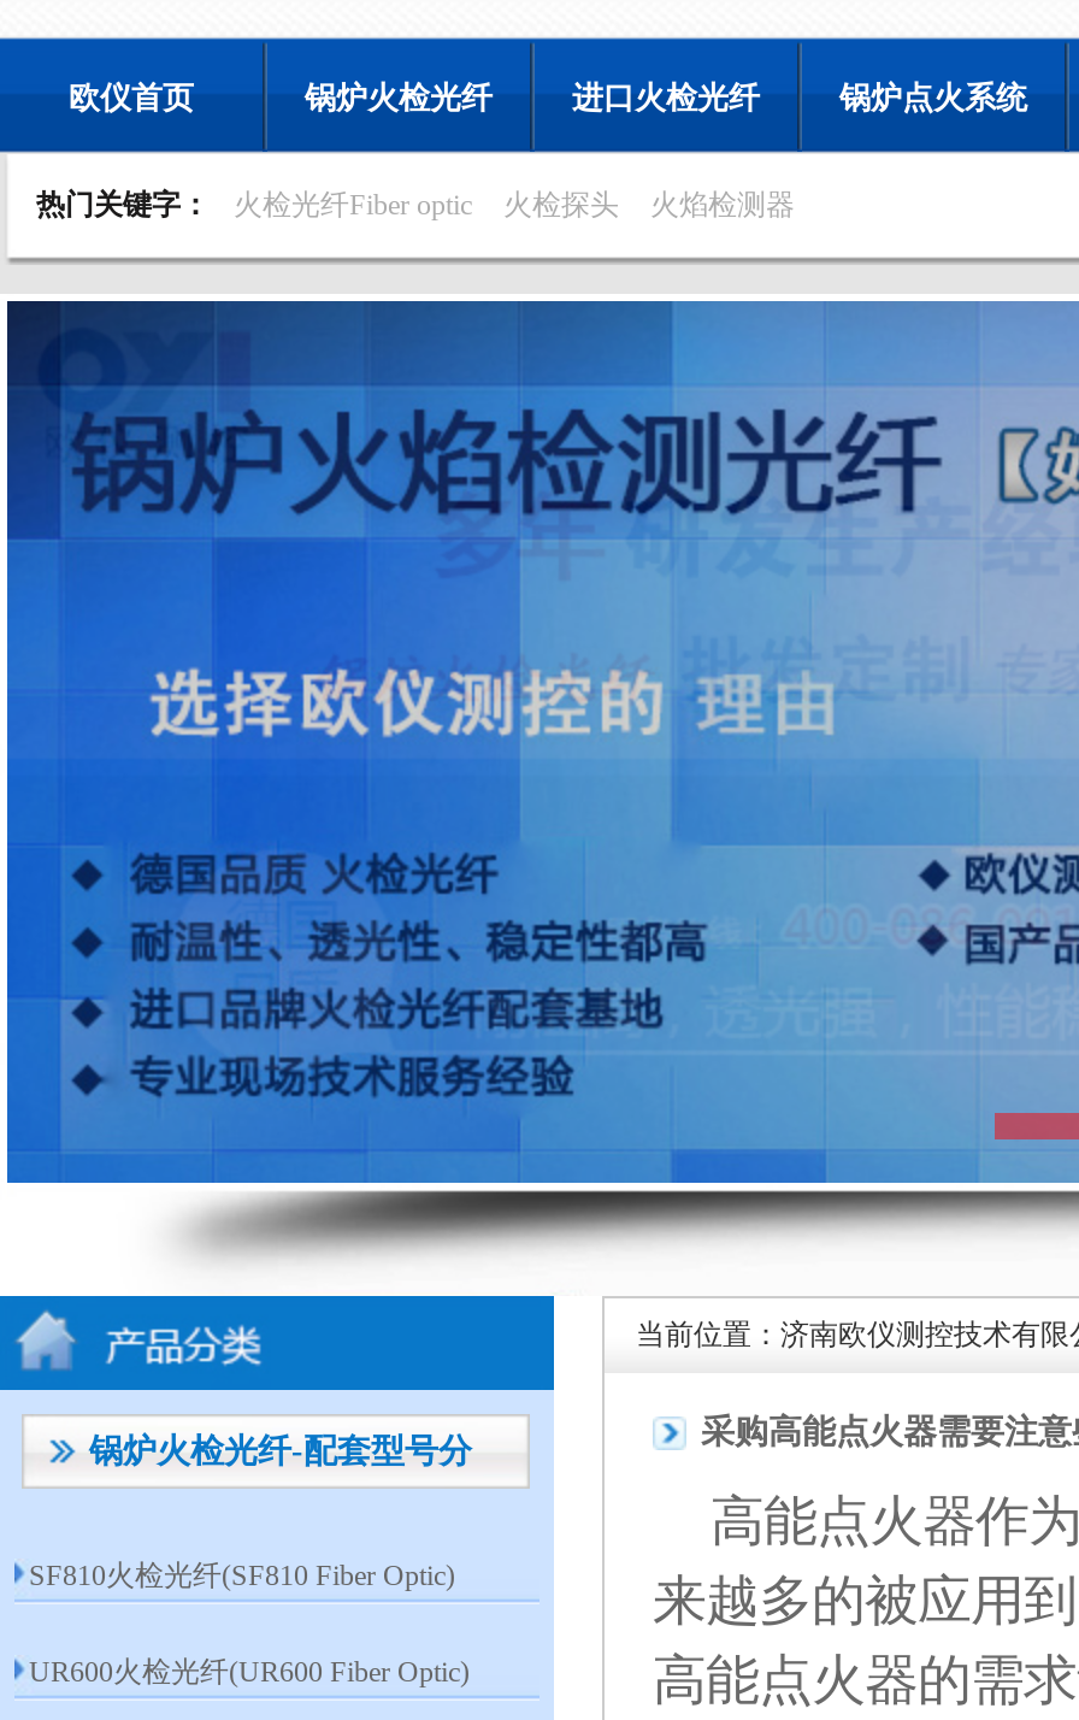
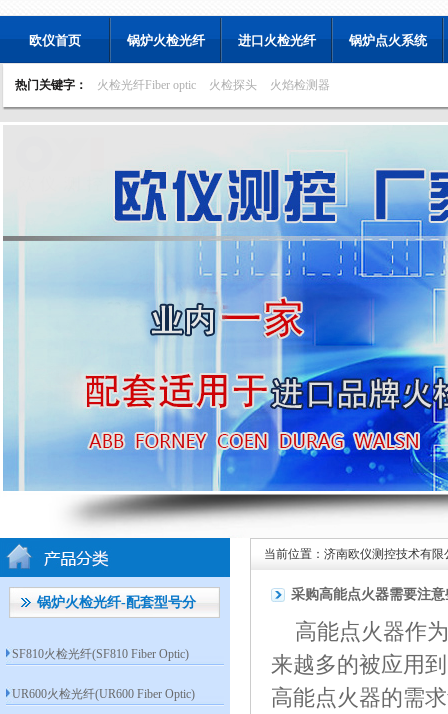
[7,299,1072,1185] [image] -> [3,125,445,491] [image]

